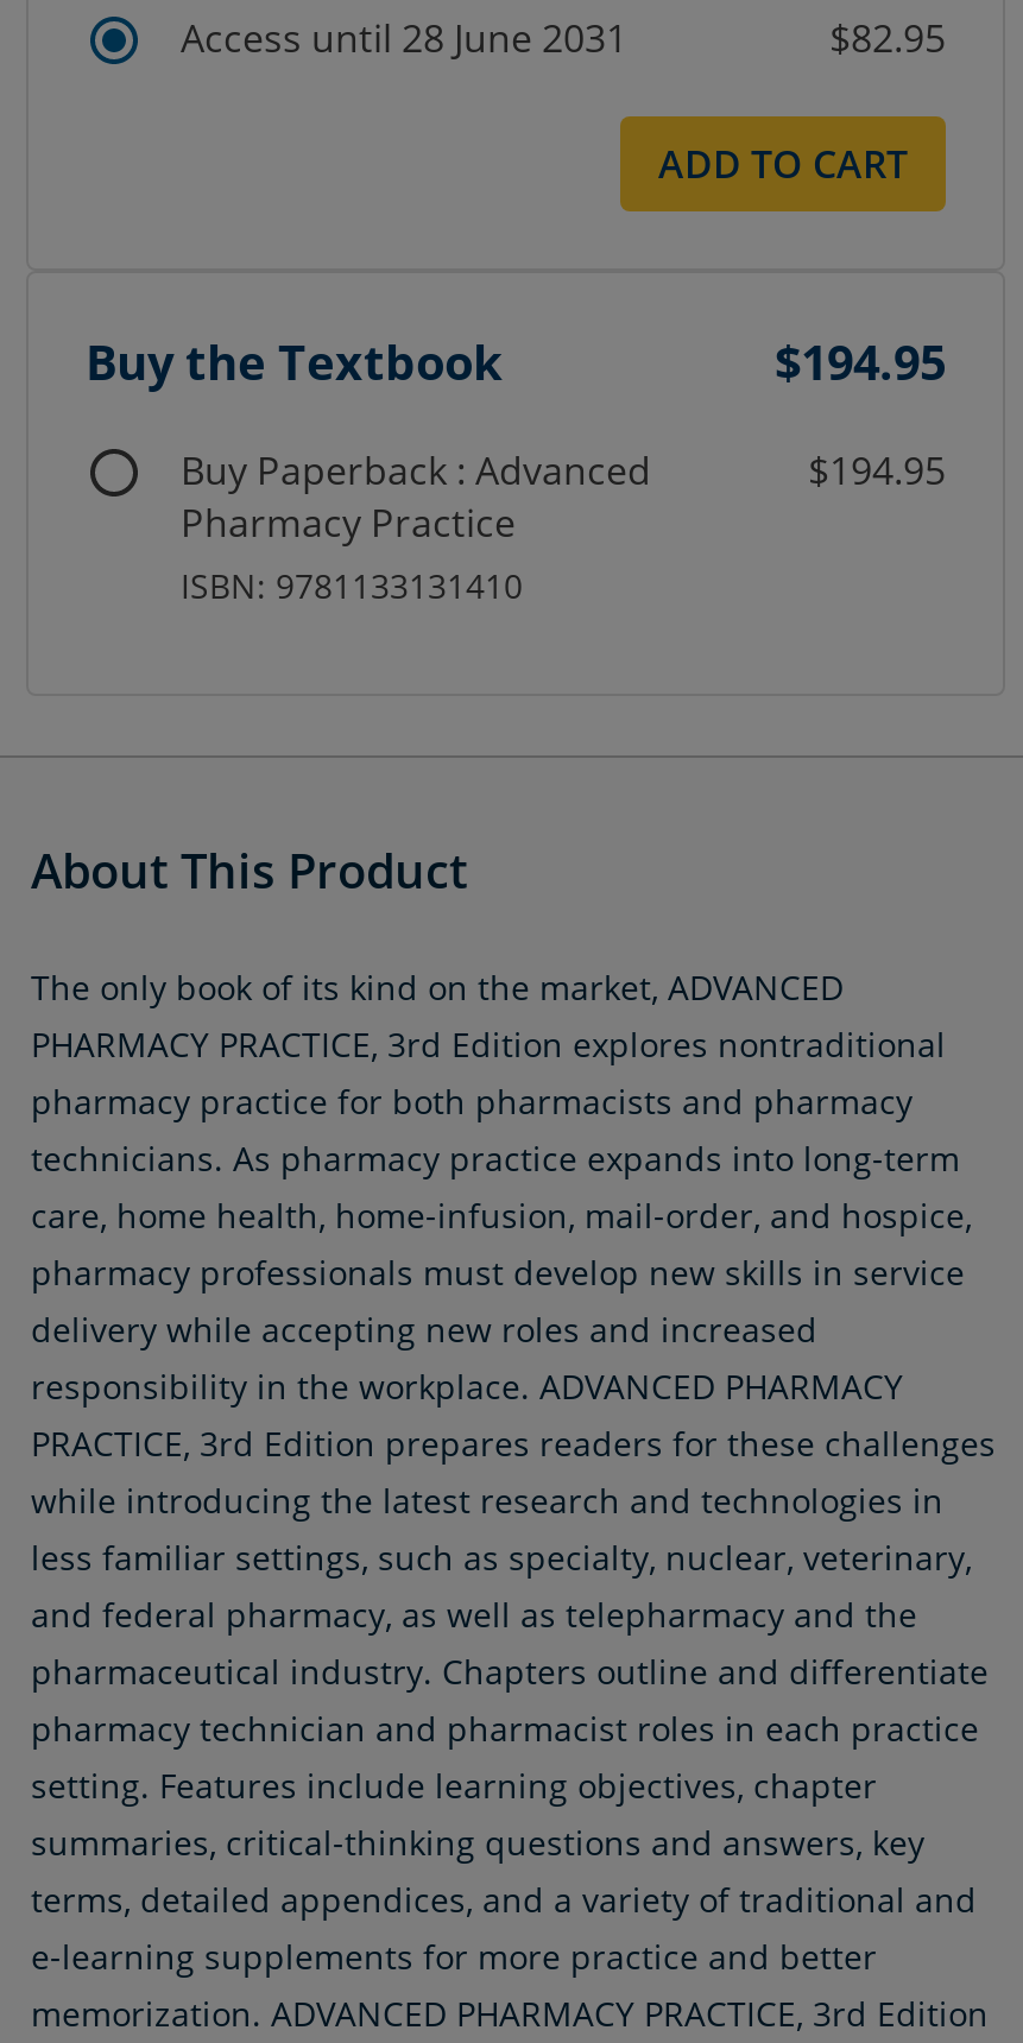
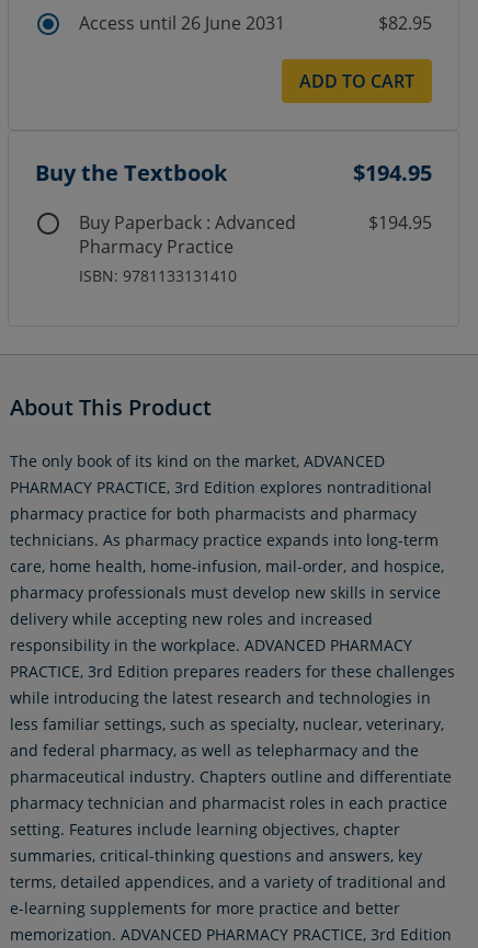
[181,11,627,63] Access until 28 June 2031 -> [79,11,285,35] Access until 26 June 2031

